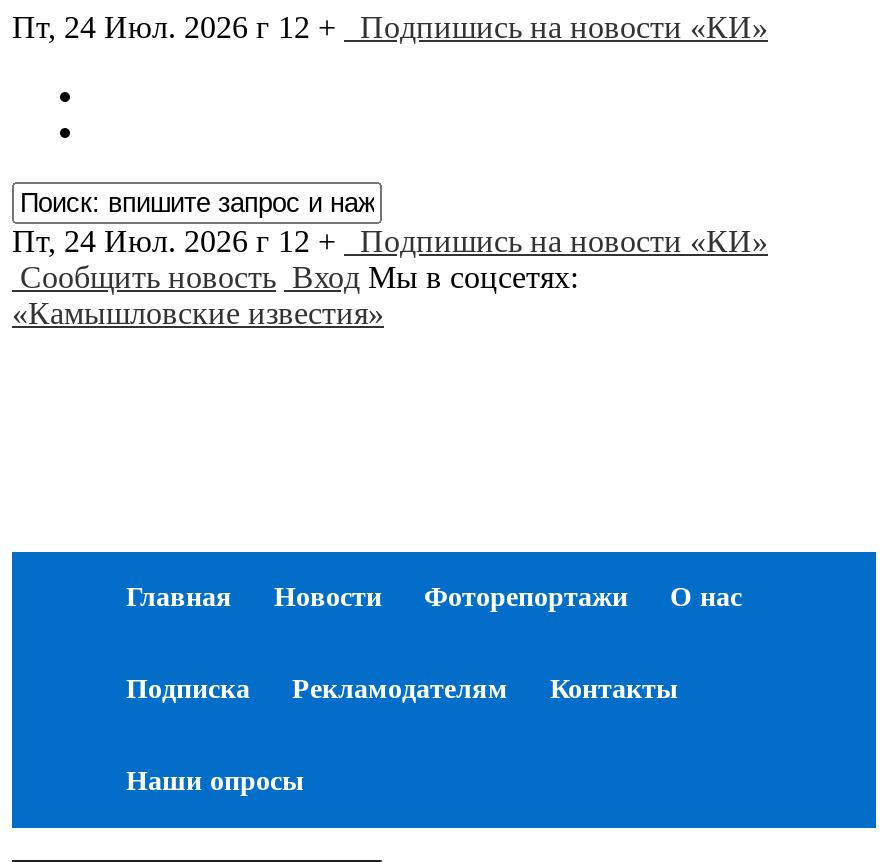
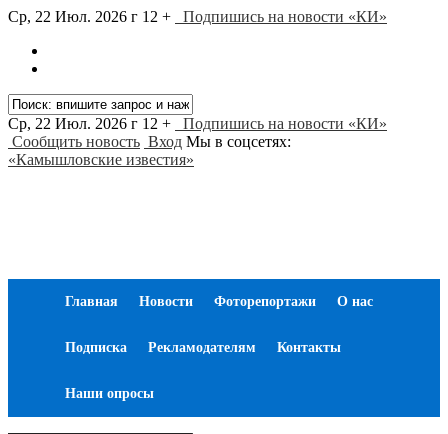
[12,10,768,44] Пт, 24 Июл. 2026 г 12 + Подпишись на новости «КИ» -> [8,8,387,25] Ср, 22 Июл. 2026 г 12 + Подпишись на новости «КИ»
[12,224,768,258] Пт, 24 Июл. 2026 г 12 + Подпишись на новости «КИ» -> [8,115,387,132] Ср, 22 Июл. 2026 г 12 + Подпишись на новости «КИ»

